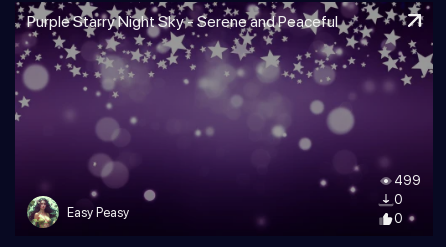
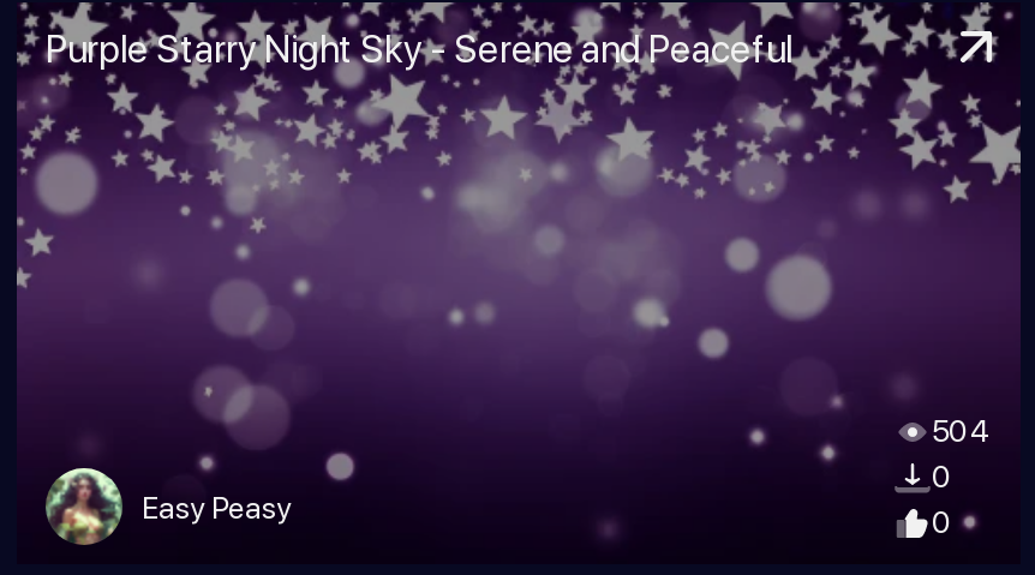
[394,173,421,188] 499 -> [932,414,992,450] 504

